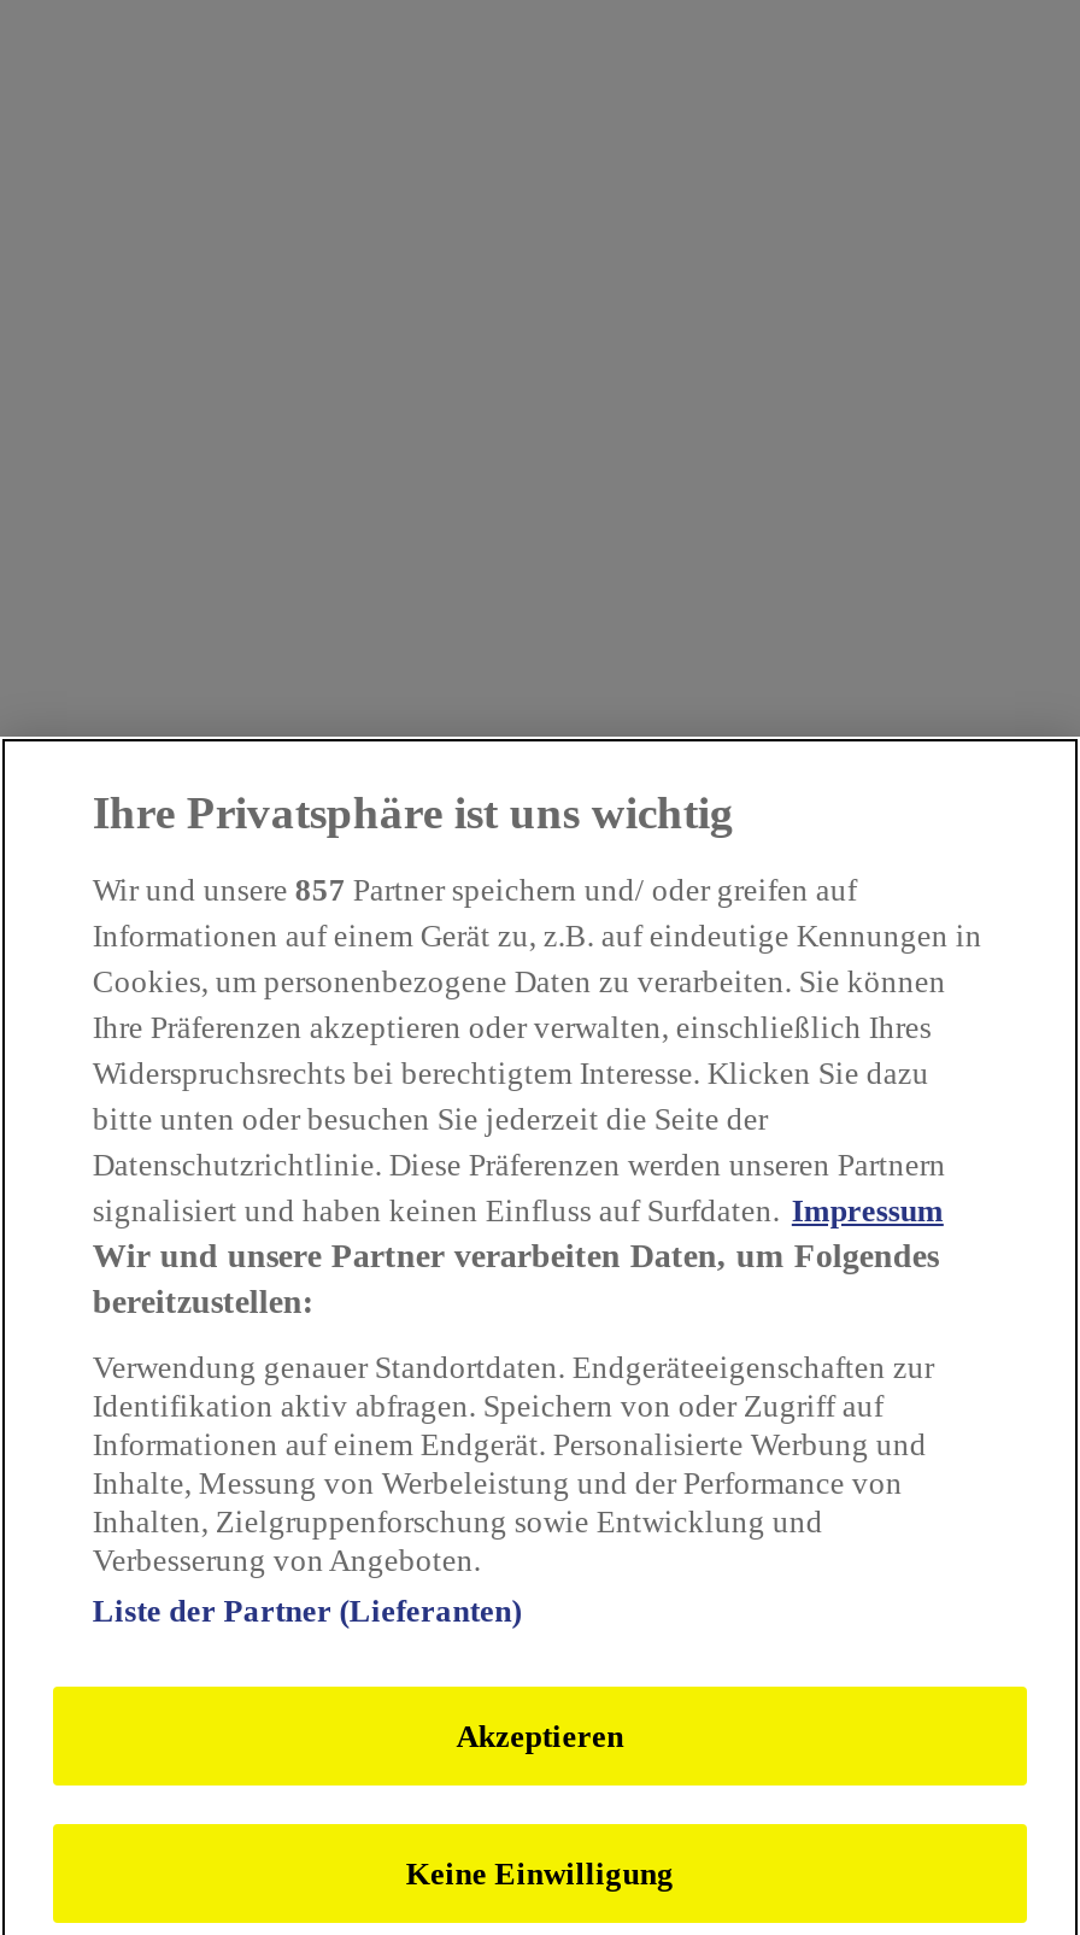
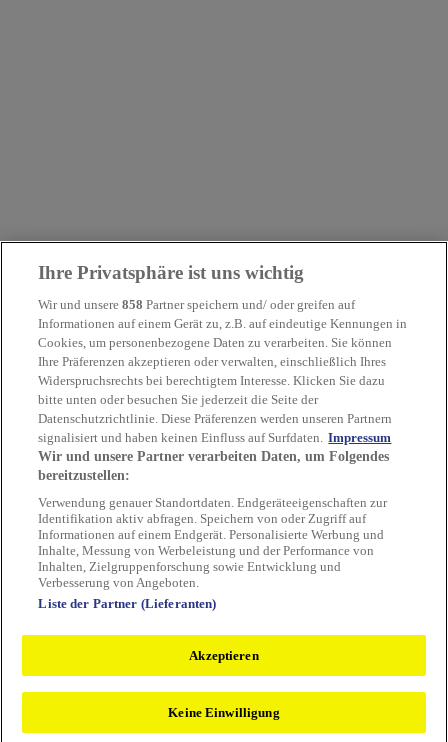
[93,872,857,908] Wir und unsere 857 Partner speichern und/ oder greifen auf -> [38,297,355,312] Wir und unsere 858 Partner speichern und/ oder greifen auf

